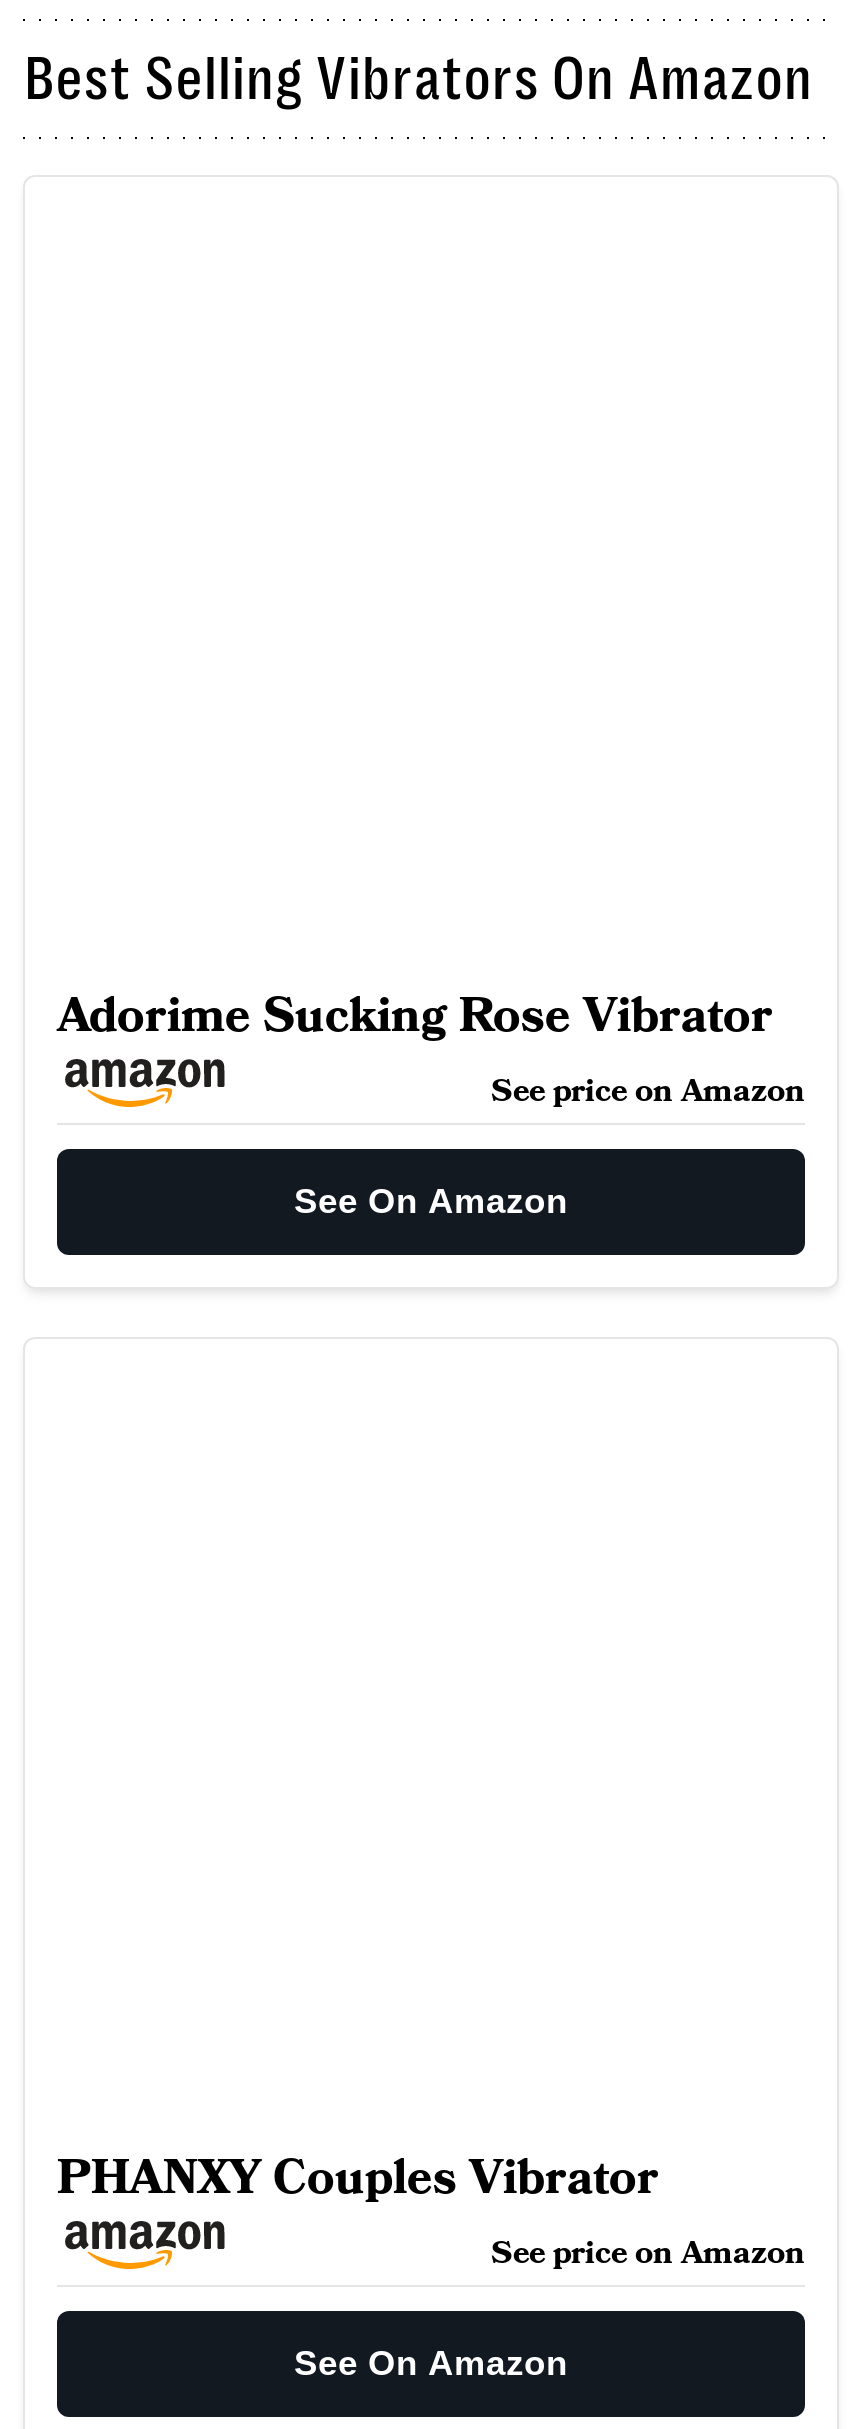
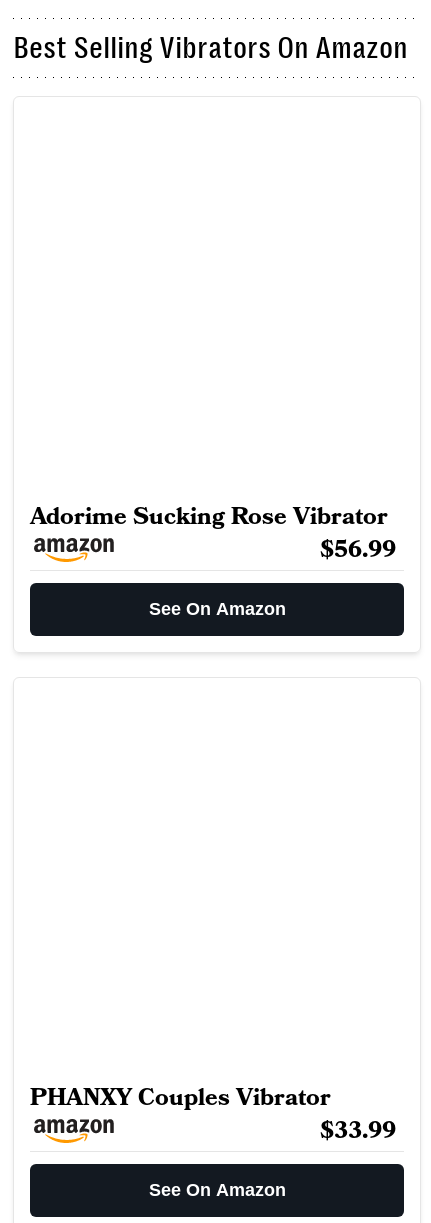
[491,1069,805,1113] See price on Amazon -> [320,533,396,566] $56.99
[491,2231,805,2275] See price on Amazon -> [320,1114,396,1147] $33.99

